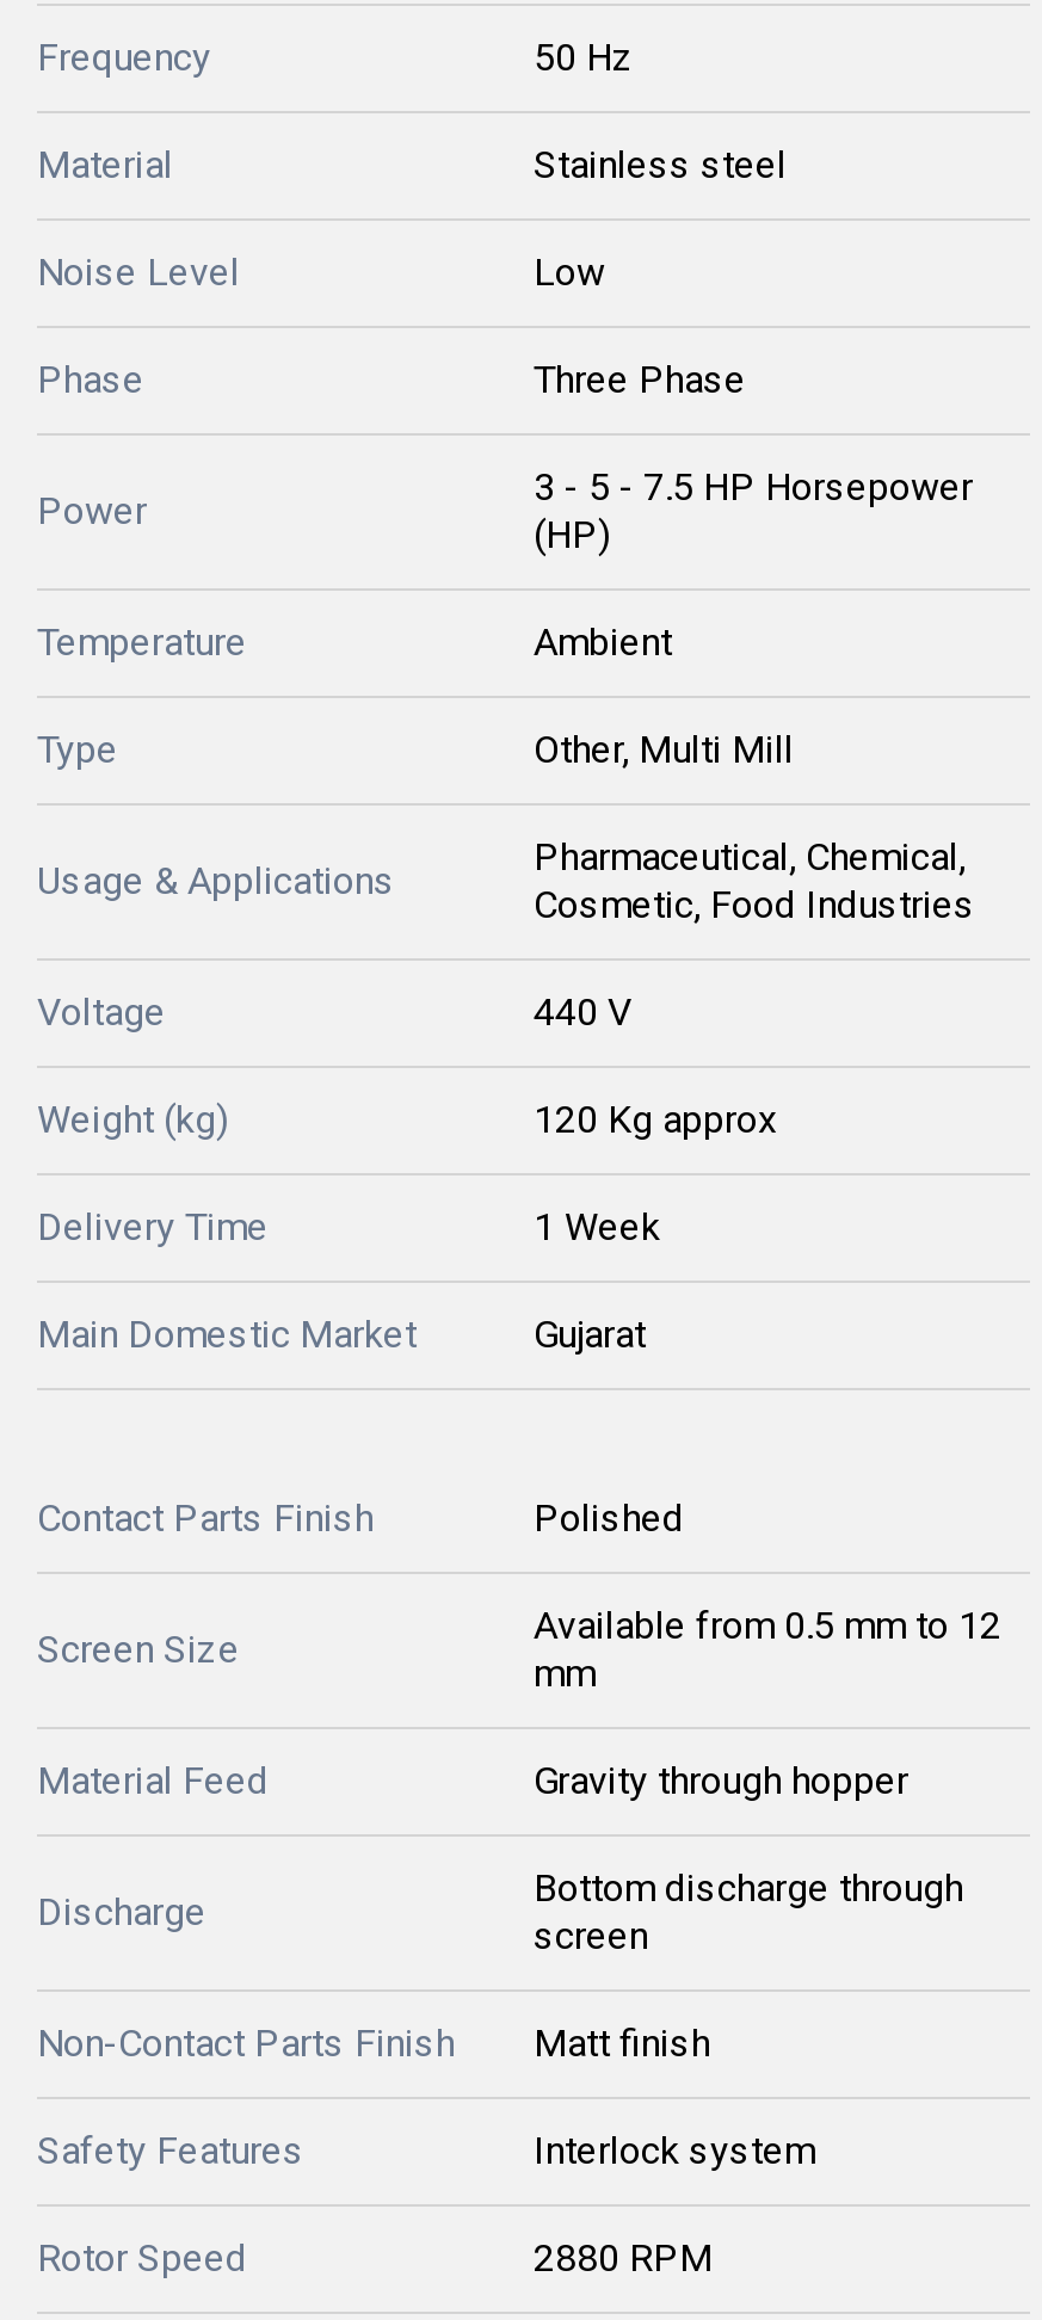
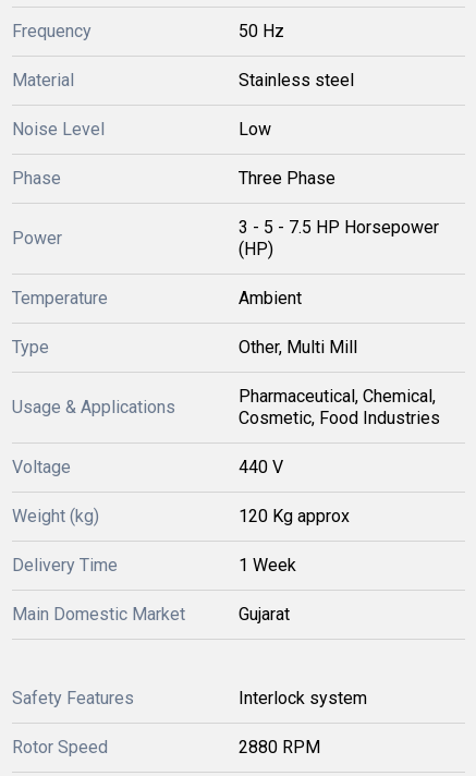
[37,1495,684,1672] Contact Parts Finish | Polished | Screen Size -> none
[37,1603,1001,1935] Available from 0.5 mm to 12 | mm | Material Feed | Gravity through hopper | Discharge -> none
[37,1865,963,2066] Bottom discharge through | screen | Non-Contact Parts Finish | Matt finish -> none

